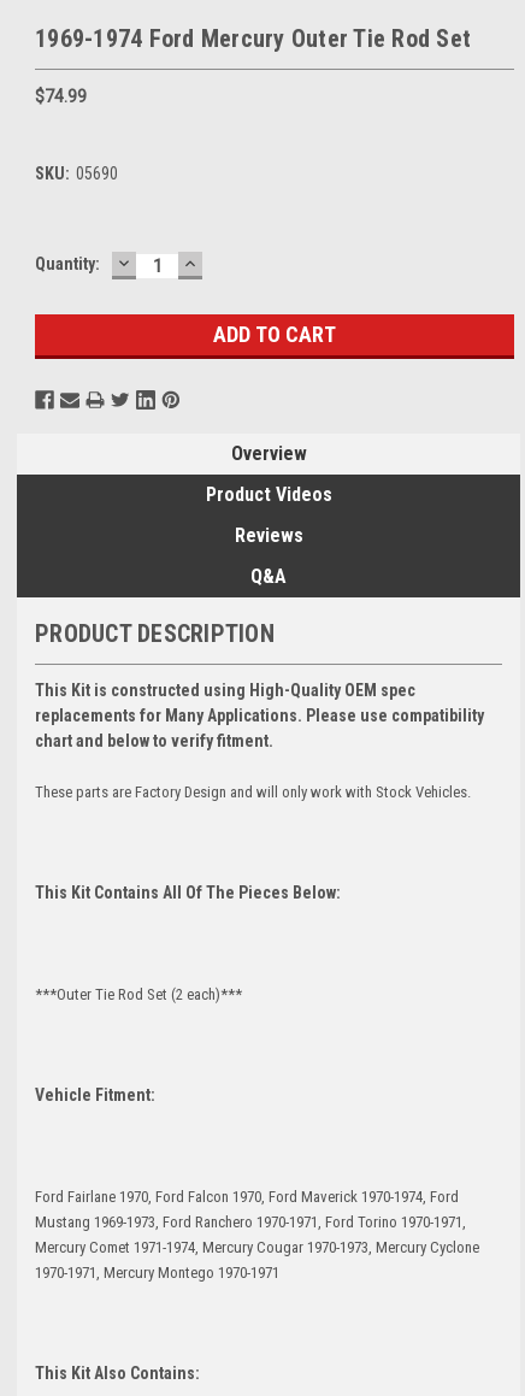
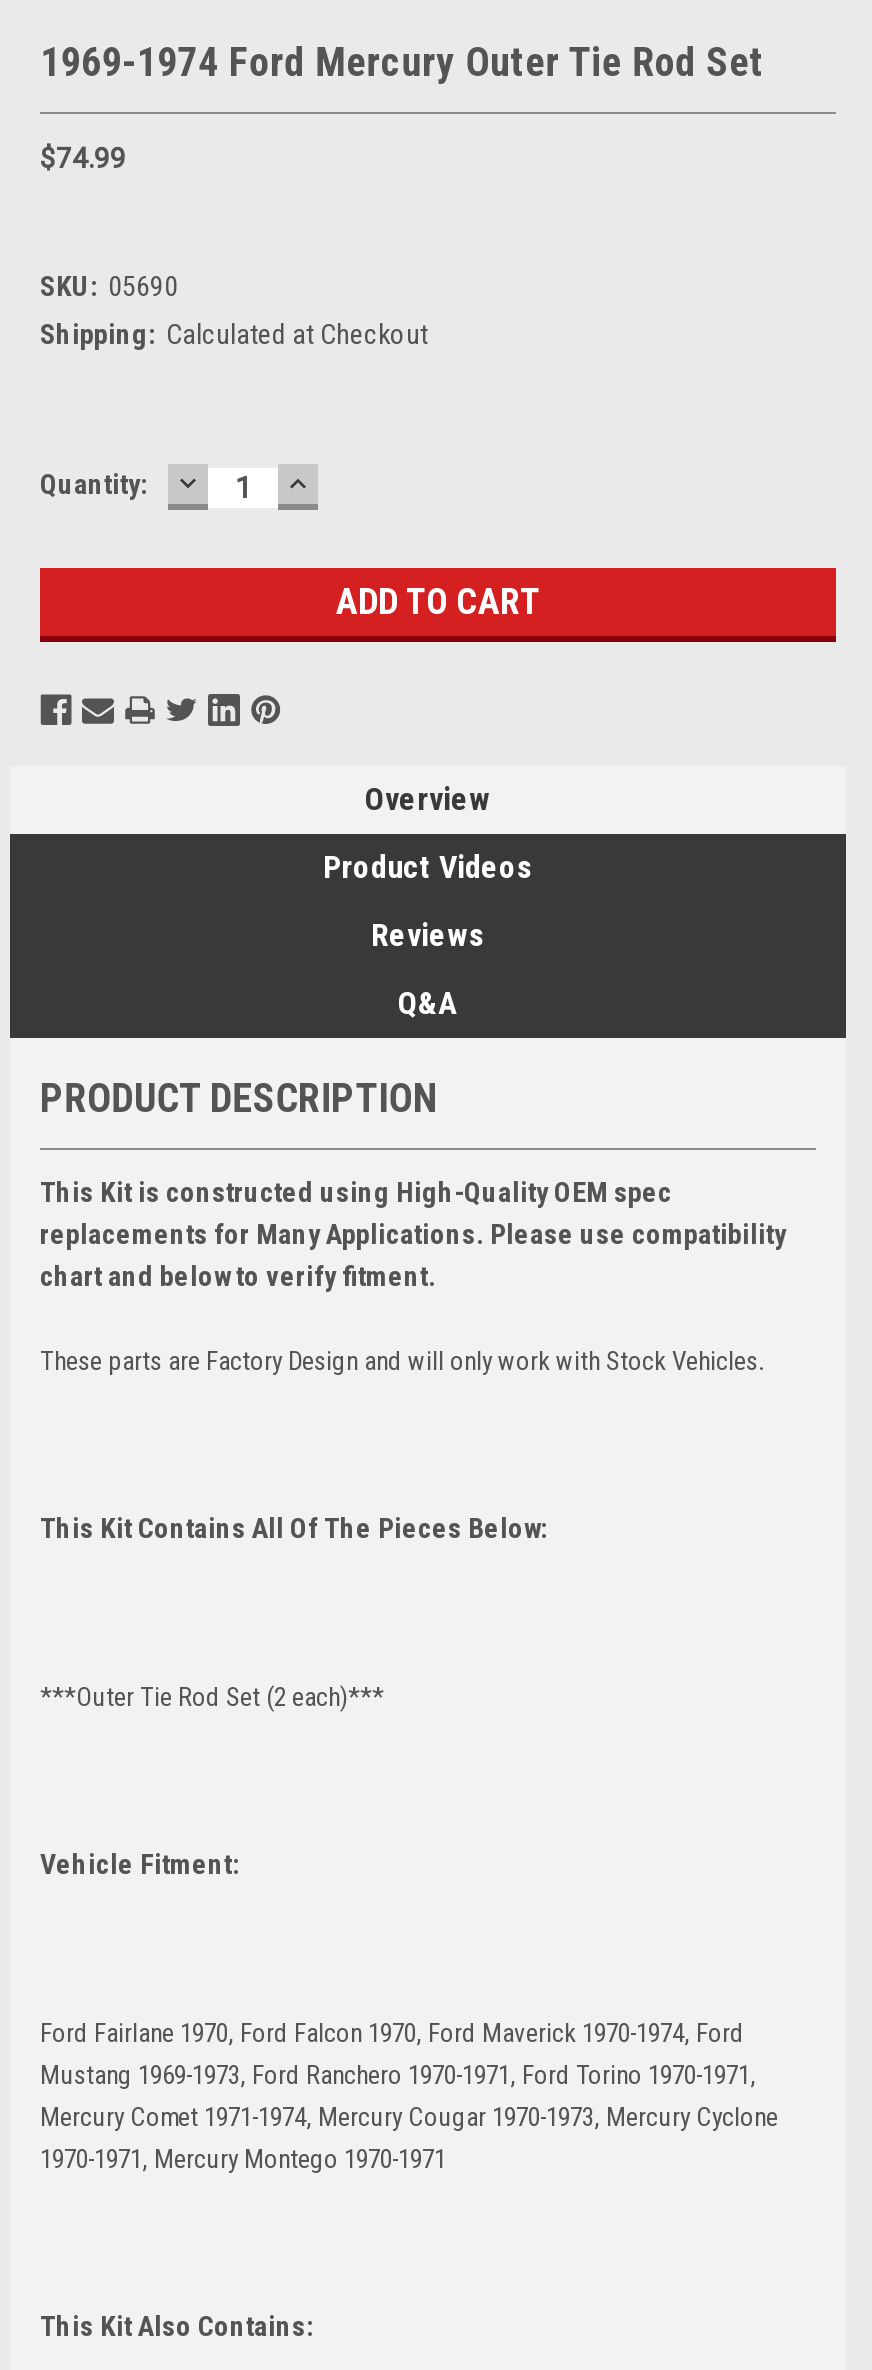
none -> [40,318,428,350] Shipping: Calculated at Checkout

